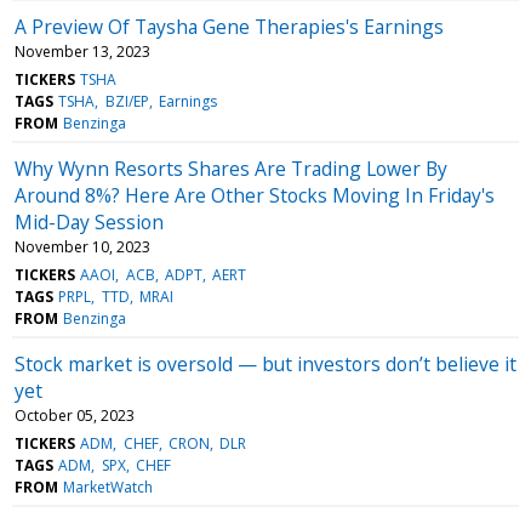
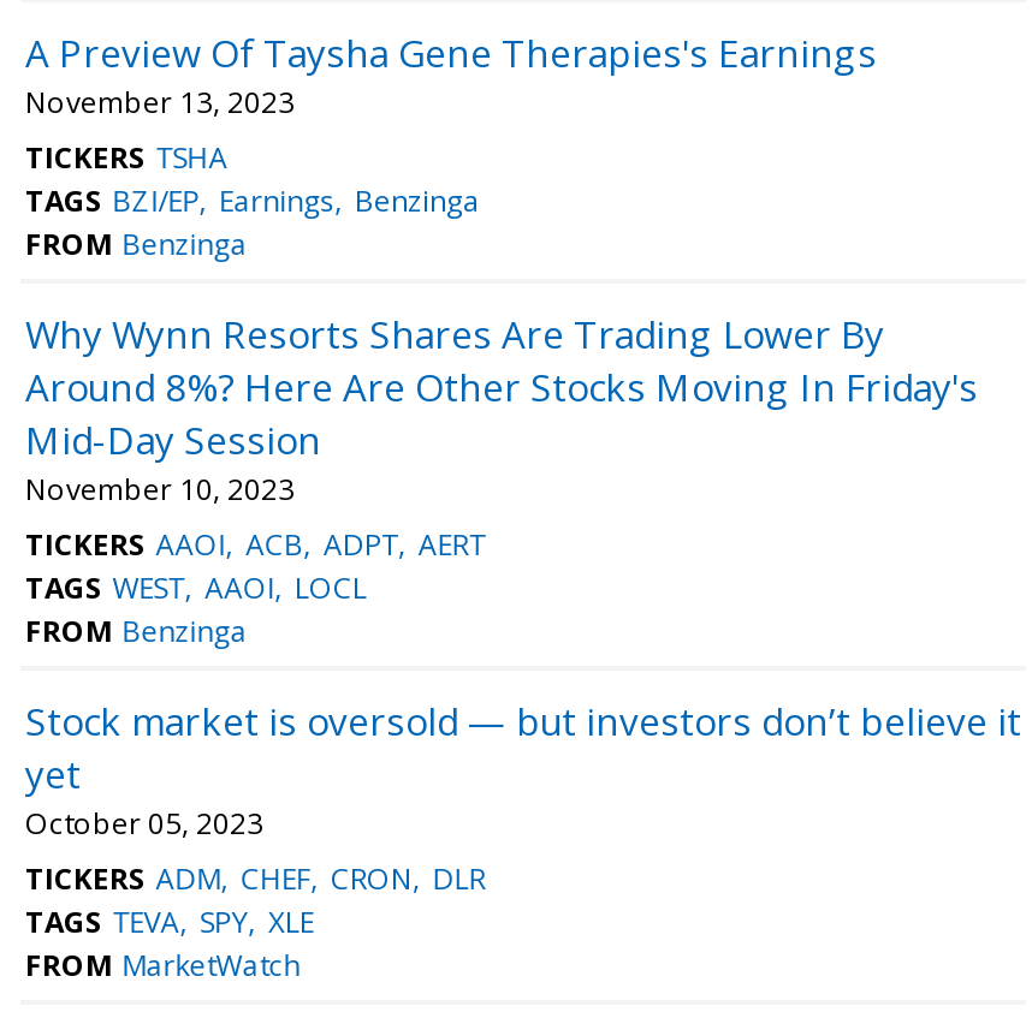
[15,91,217,111] TAGS TSHA BZI/EP Earnings -> [25,180,480,221] TAGS BZI/EP Earnings Benzinga
[15,286,173,307] TAGS PRPL TTD MRAI -> [25,567,367,608] TAGS WEST AAOI LOCL
[15,455,171,475] TAGS ADM SPX CHEF -> [25,901,314,942] TAGS TEVA SPY XLE

